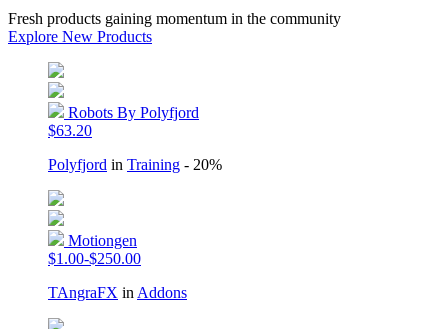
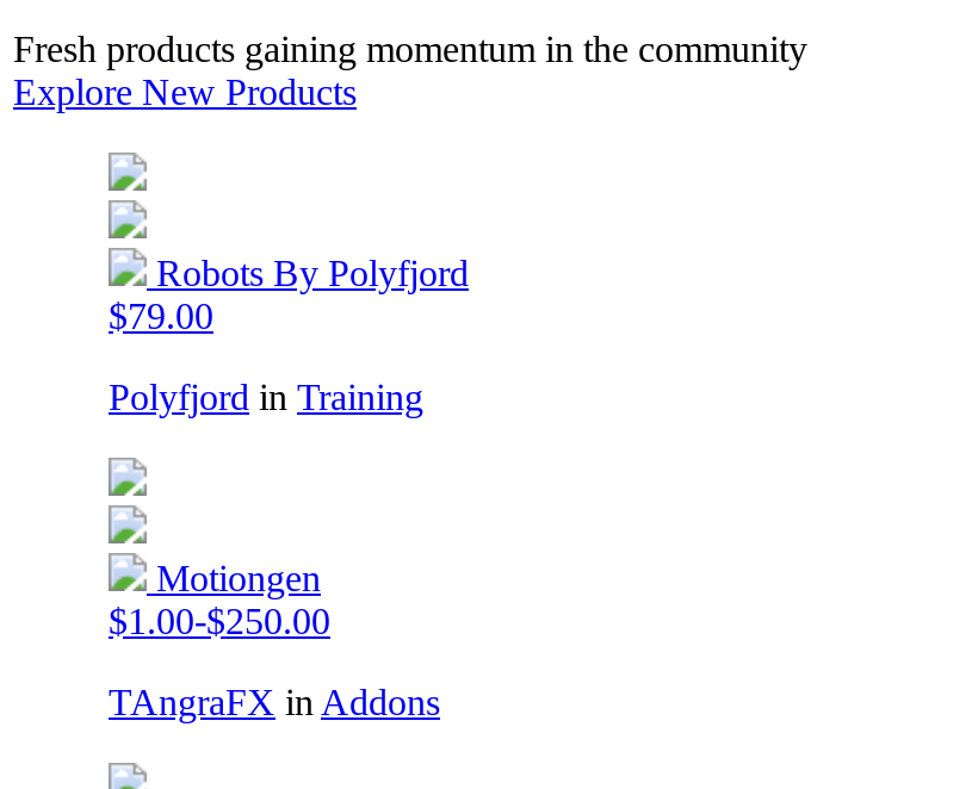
[48,122,92,139] $63.20 -> [109,296,213,337] $79.00
[48,156,222,173] Polyfjord in Training - 20% -> [109,377,423,418] Polyfjord in Training

